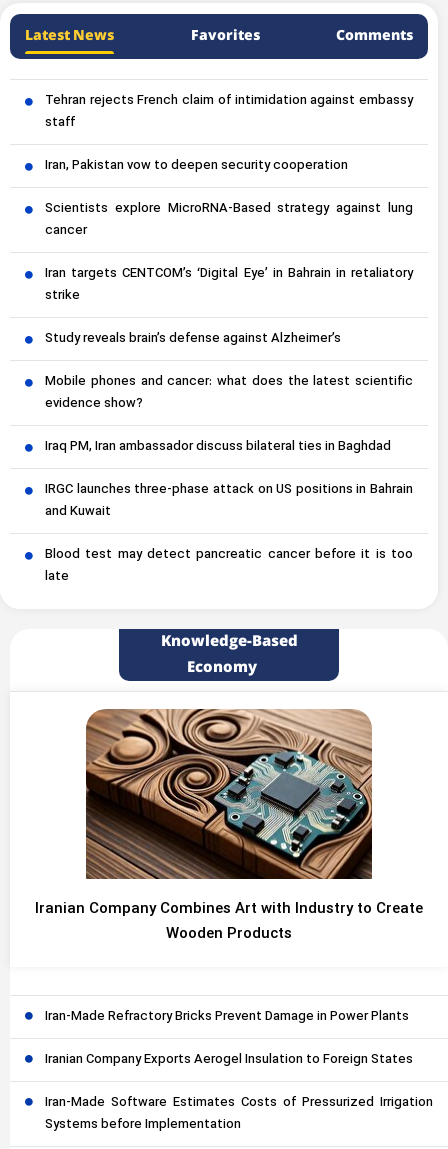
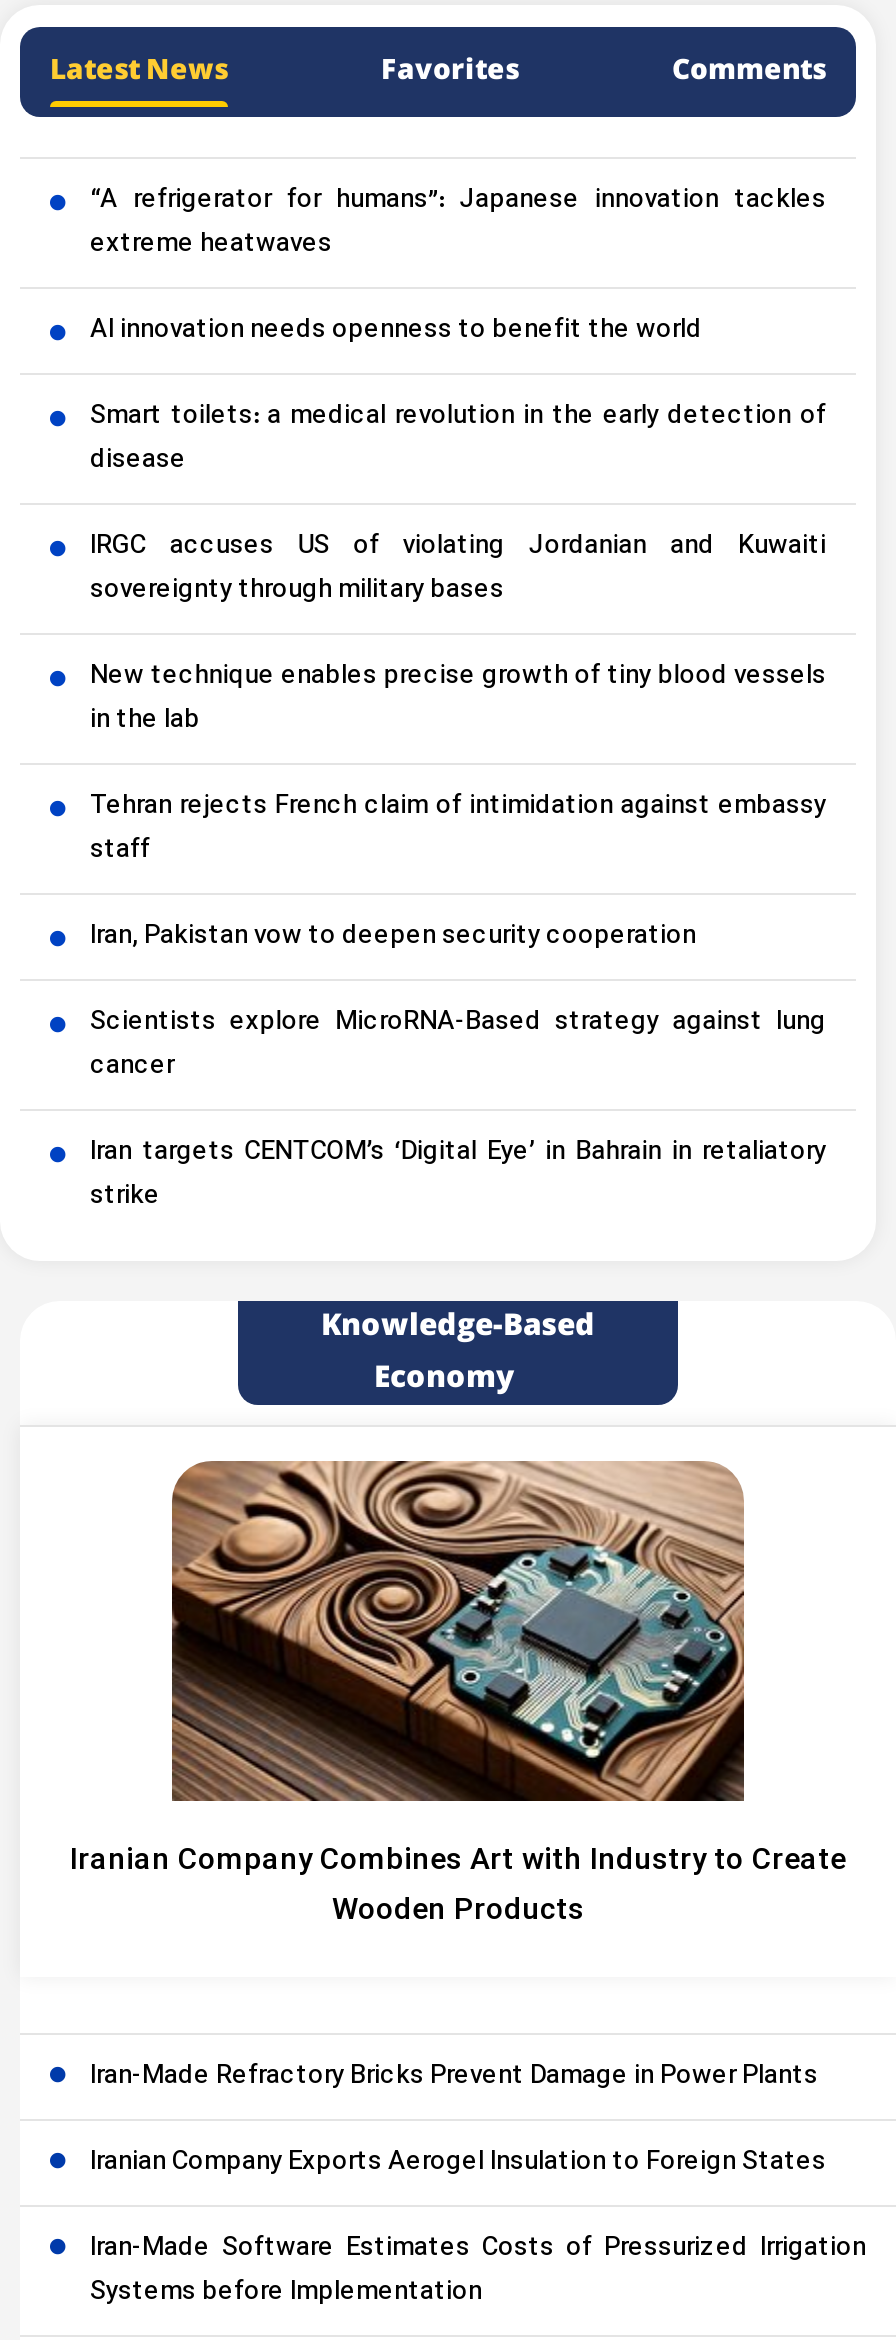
none -> [90,180,826,740] “A refrigerator for humans”: Japanese innovation tackles | extreme heatwaves | AI innovation needs openness to benefit the world | Smart toilets: a medical revolution in the early detection of | disease | IRGC accuses US of violating Jordanian and Kuwaiti | sovereignty through military bases | New technique enables precise growth of tiny blood vessels | in the lab
moved [45,91,413,306] -> [90,786,826,1216]: Tehran rejects French claim of intimidation against embassy | staff | Iran, Pakistan vow to deepen security cooperation | Scientists explore MicroRNA-Based strategy against lung | cancer | Iran targets CENTCOM’s ‘Digital Eye’ in Bahrain in retaliatory | strike
[45,329,413,587] Study reveals brain’s defense against Alzheimer’s | Mobile phones and cancer: what does the latest scientific | evidence show? | Iraq PM, Iran ambassador discuss bilateral ties in Baghdad | IRGC launches three-phase attack on US positions in Bahrain | and Kuwait | Blood test may detect pancreatic cancer before it is too | late -> none

